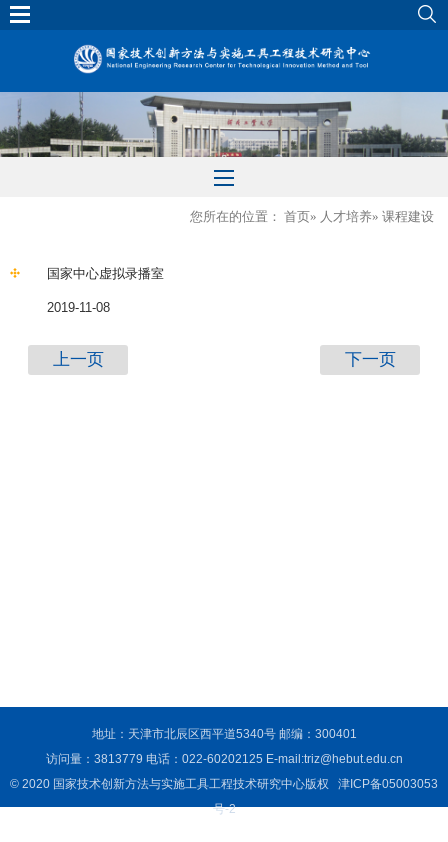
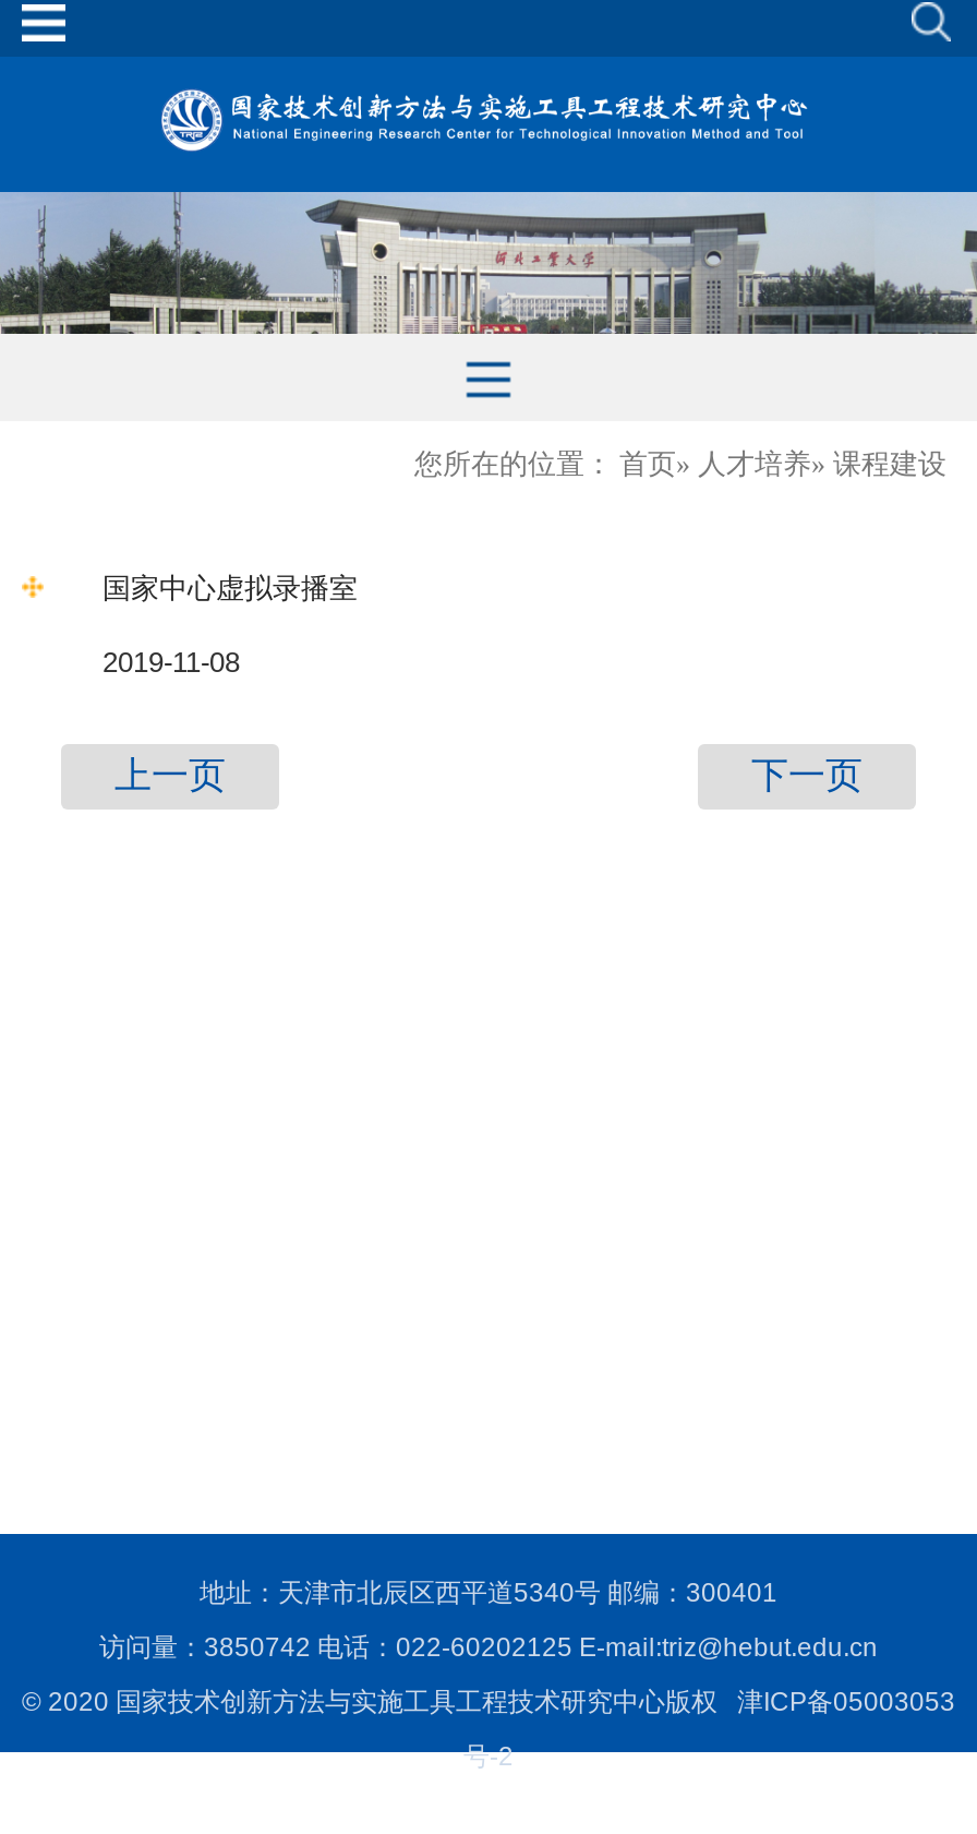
[45,752,402,766] 访问量：3813779 电话：022-60202125 E-mail:triz@hebut.edu.cn -> [99,1633,878,1663] 访问量：3850742 电话：022-60202125 E-mail:triz@hebut.edu.cn

